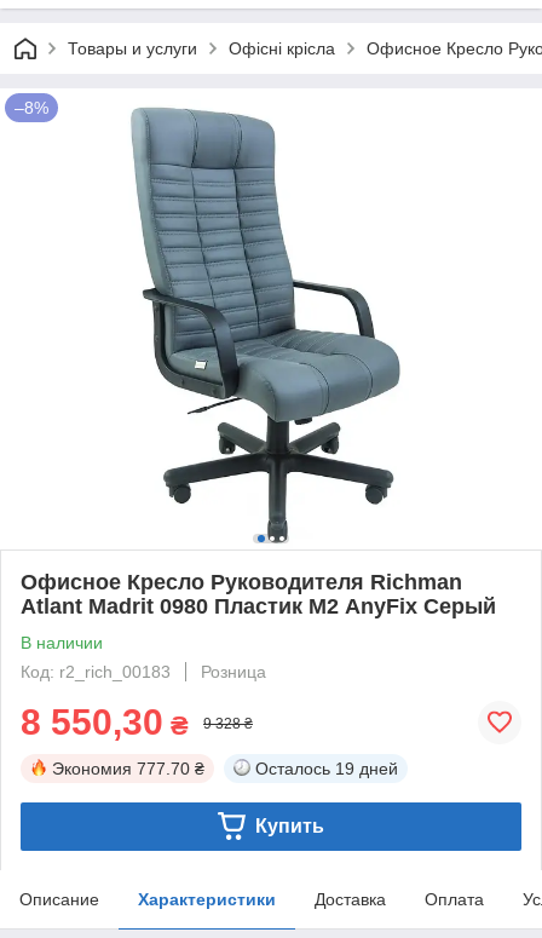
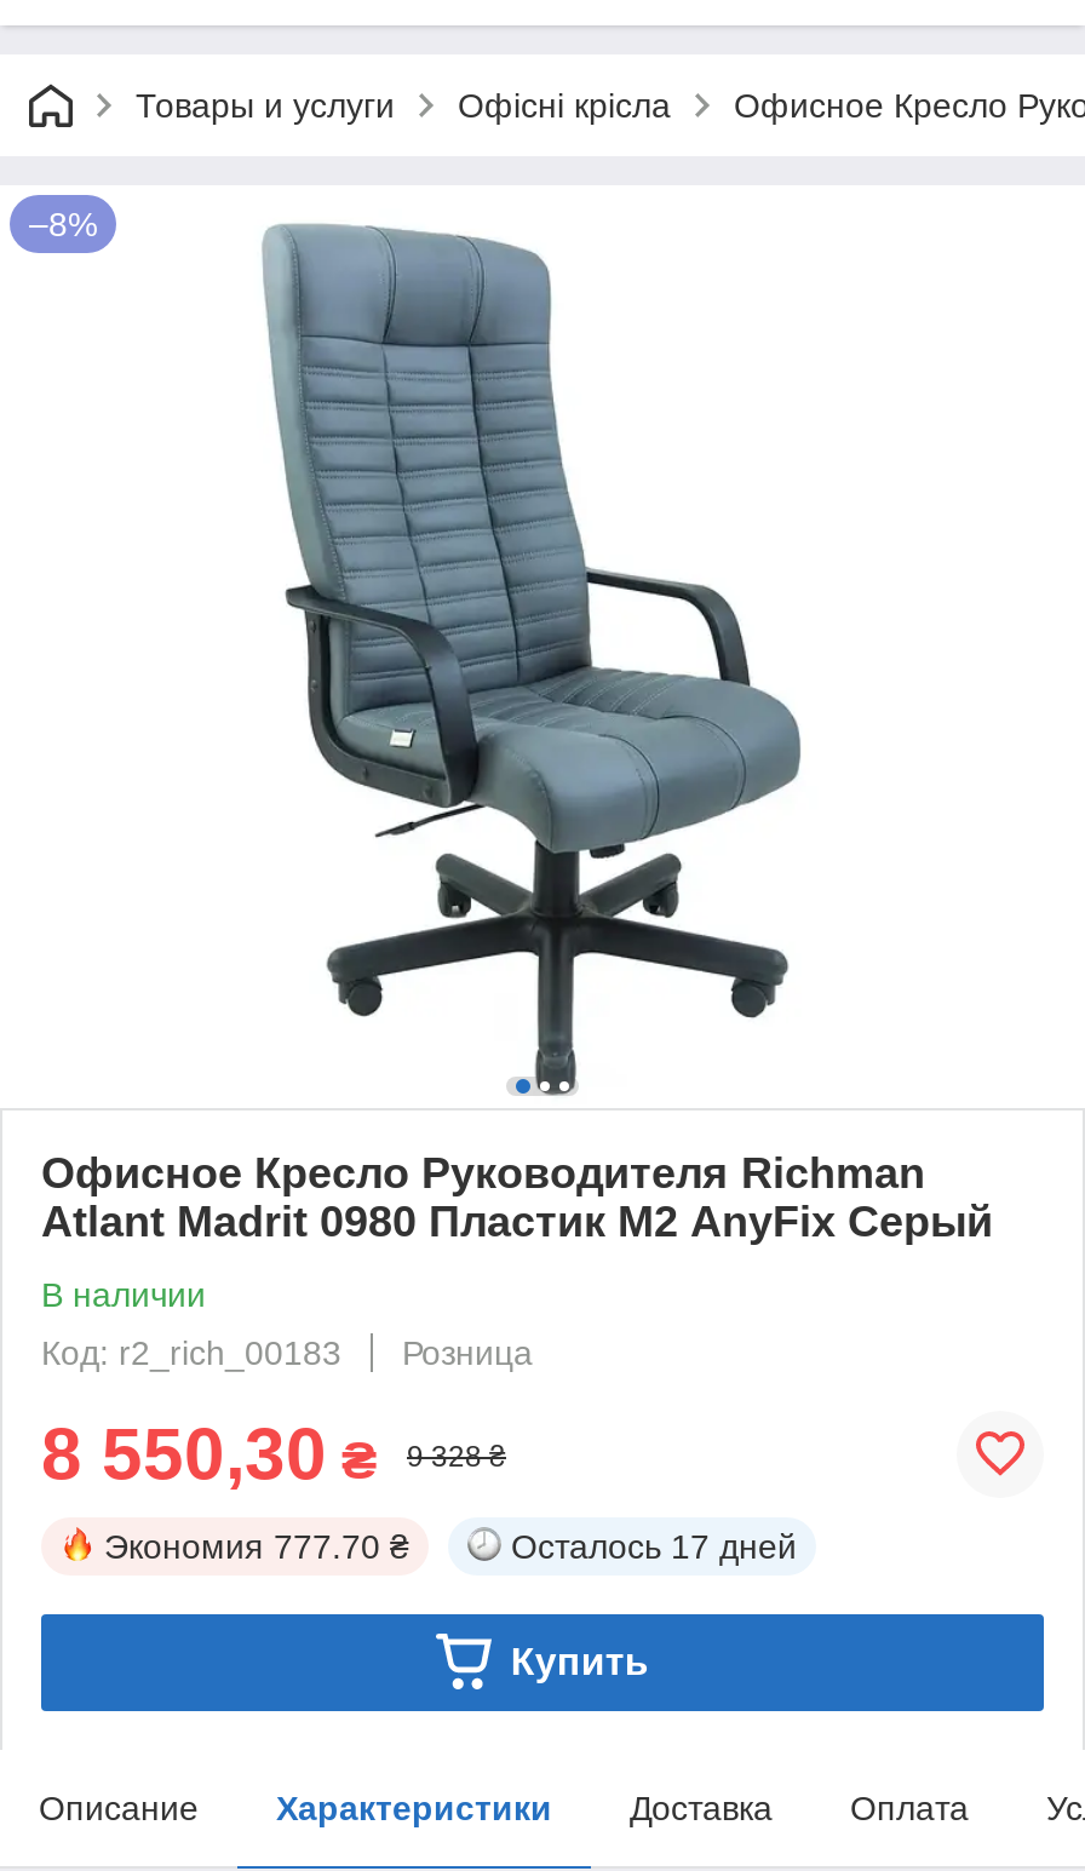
[255,759,398,778] Осталось 19 дней -> [511,1527,797,1565] Осталось 17 дней

